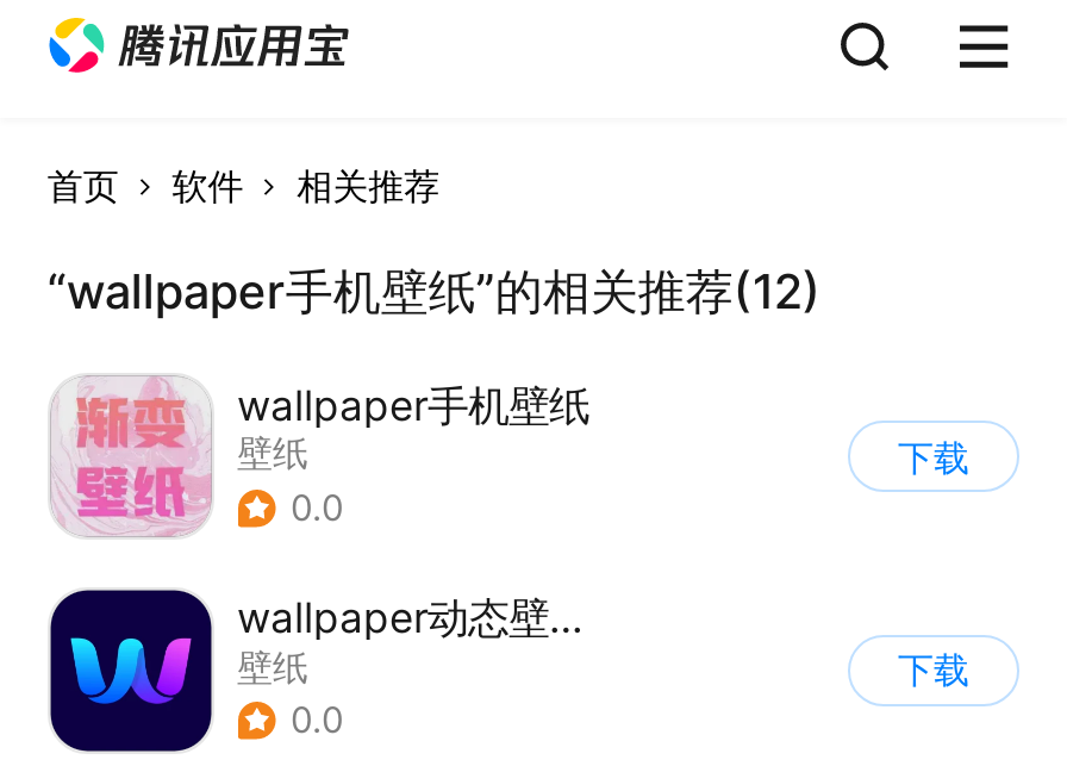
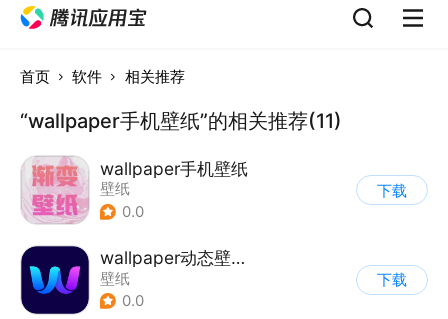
[47,262,821,319] “wallpaper手机壁纸”的相关推荐(12) -> [20,108,342,132] “wallpaper手机壁纸”的相关推荐(11)

